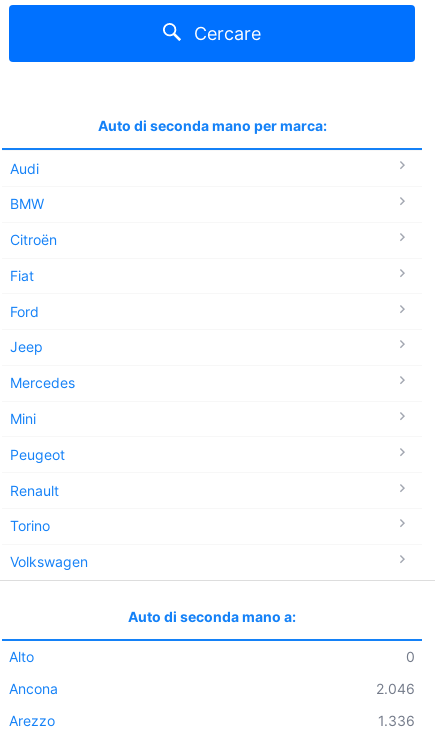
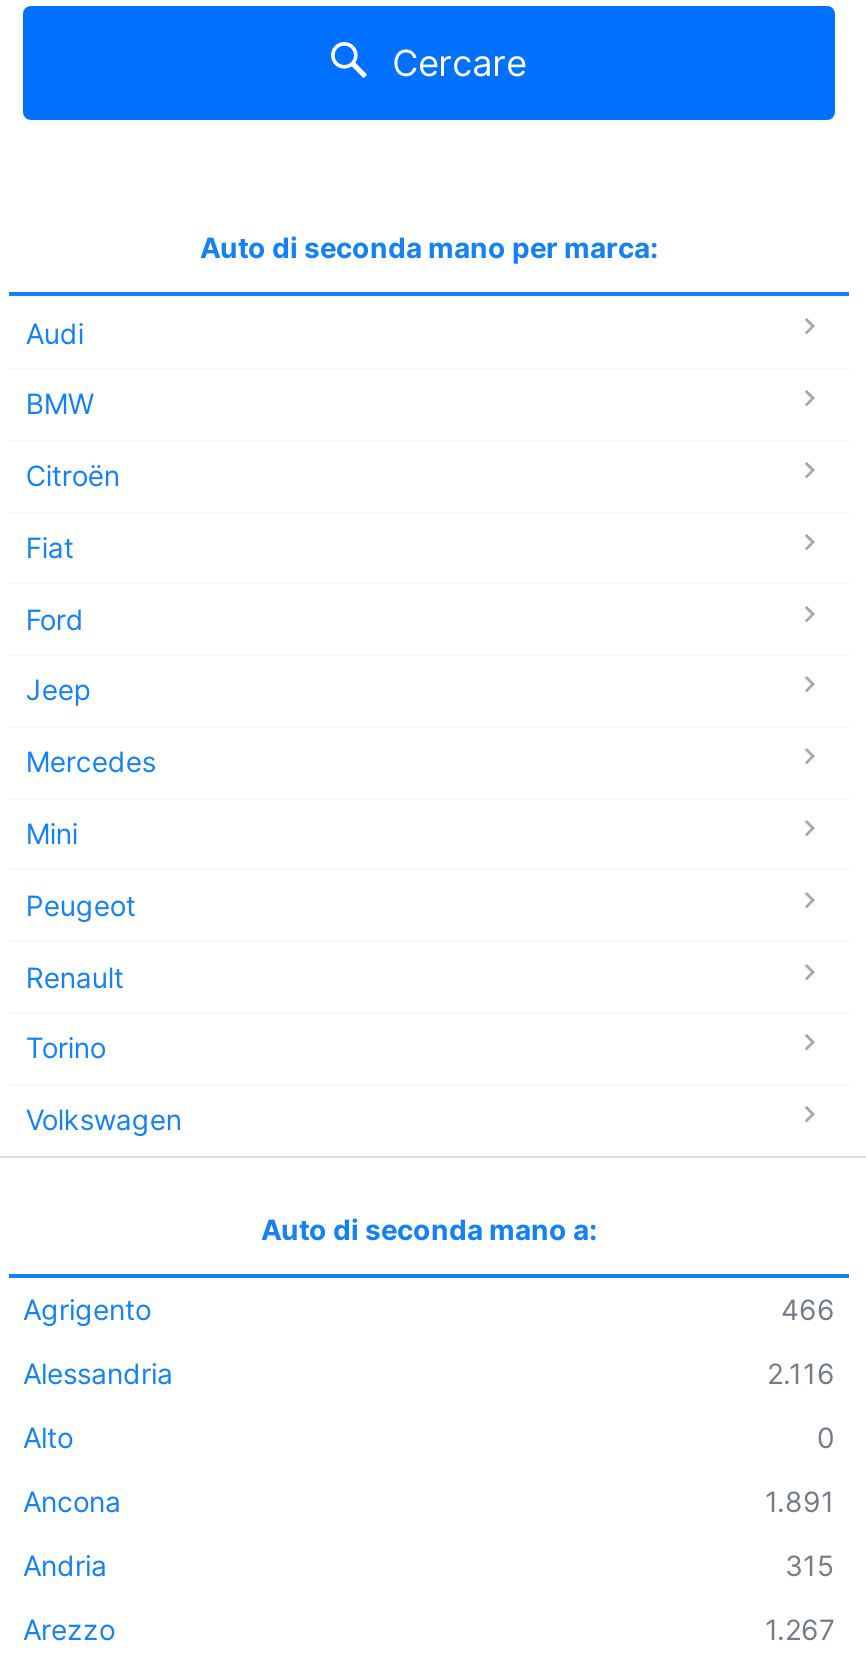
none -> [23,1291,835,1389] Agrigento | 466 | Alessandria | 2.116
[376,680,415,697] 2.046 -> [23,1483,835,1581] 1.891 | Andria | 315
[378,712,415,729] 1.336 -> [765,1611,835,1645] 1.267

